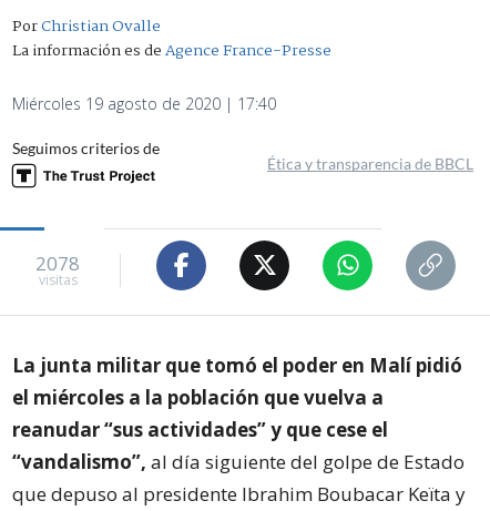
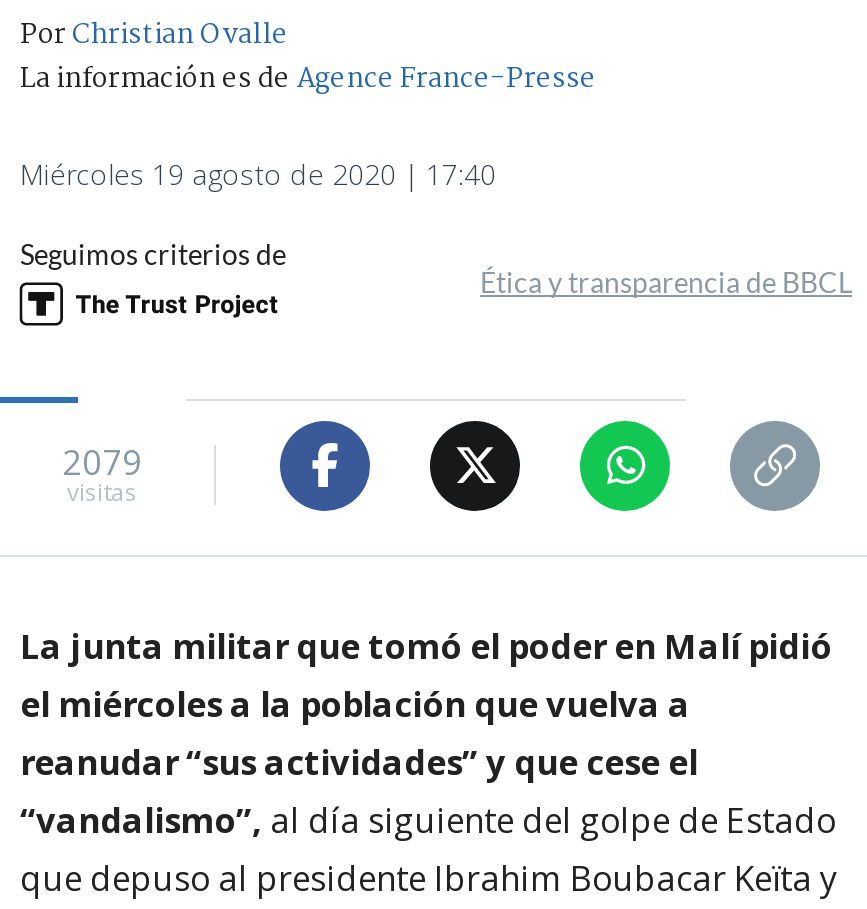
[35,251,80,276] 2078 -> [62,440,142,486] 2079

